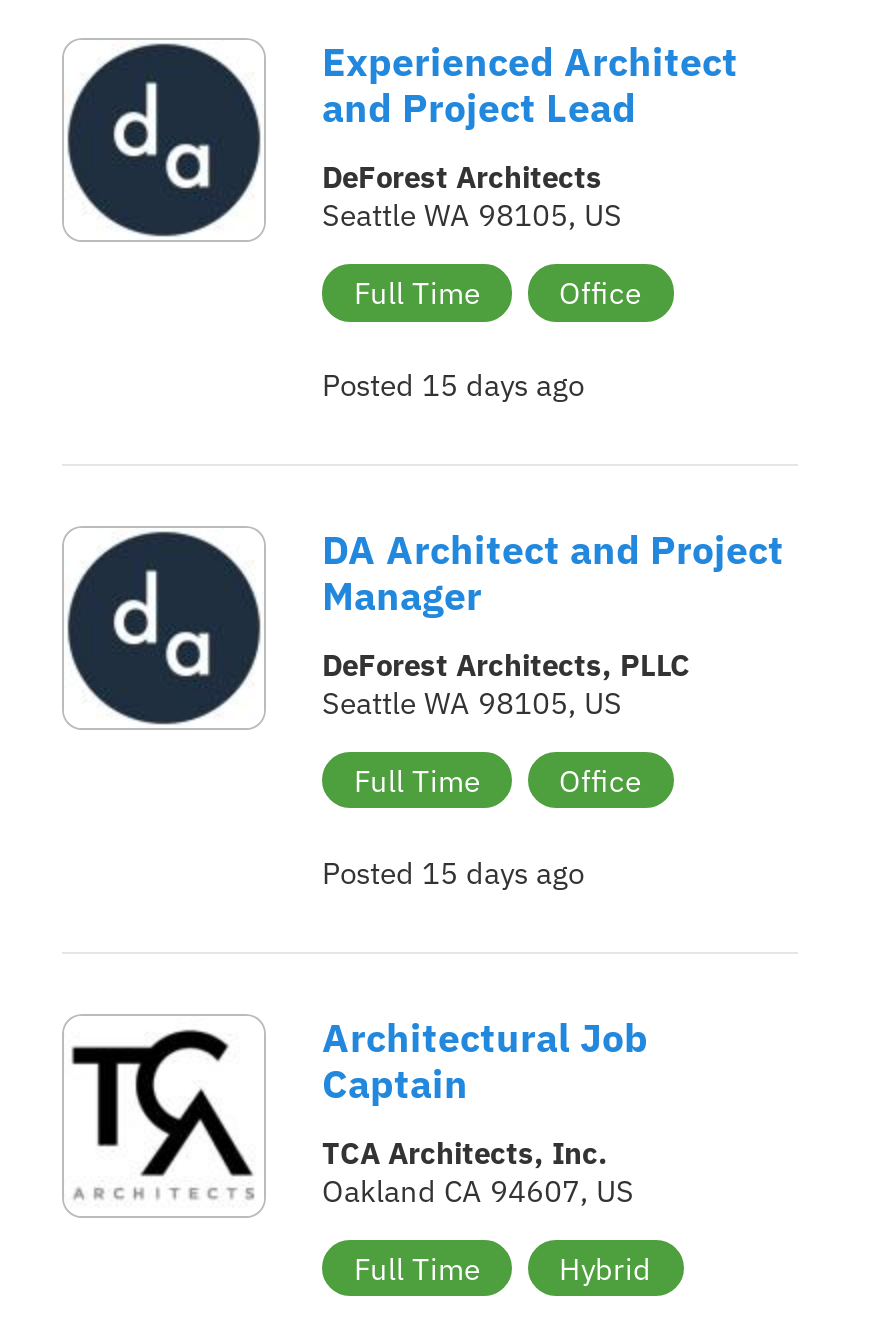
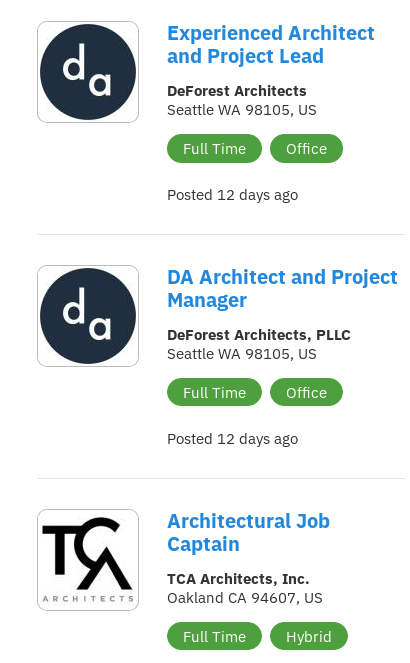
[322,366,584,404] Posted 15 days ago -> [167,185,298,204] Posted 12 days ago
[322,854,584,892] Posted 15 days ago -> [167,429,298,448] Posted 12 days ago

